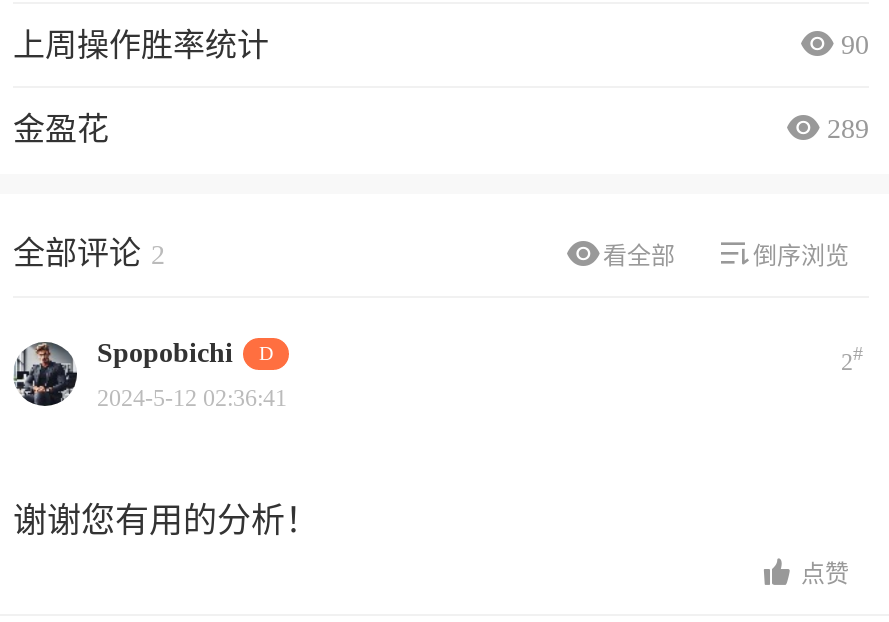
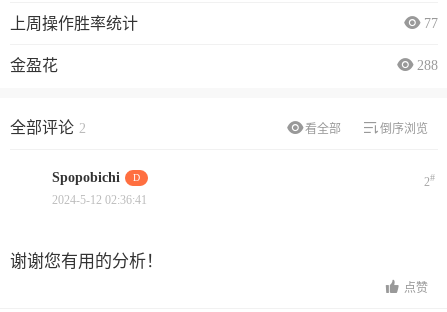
[833,30,869,60] 90 -> [420,16,438,31] 77
[819,114,869,144] 289 -> [413,58,438,73] 288
[11,340,79,408] [image] -> none

